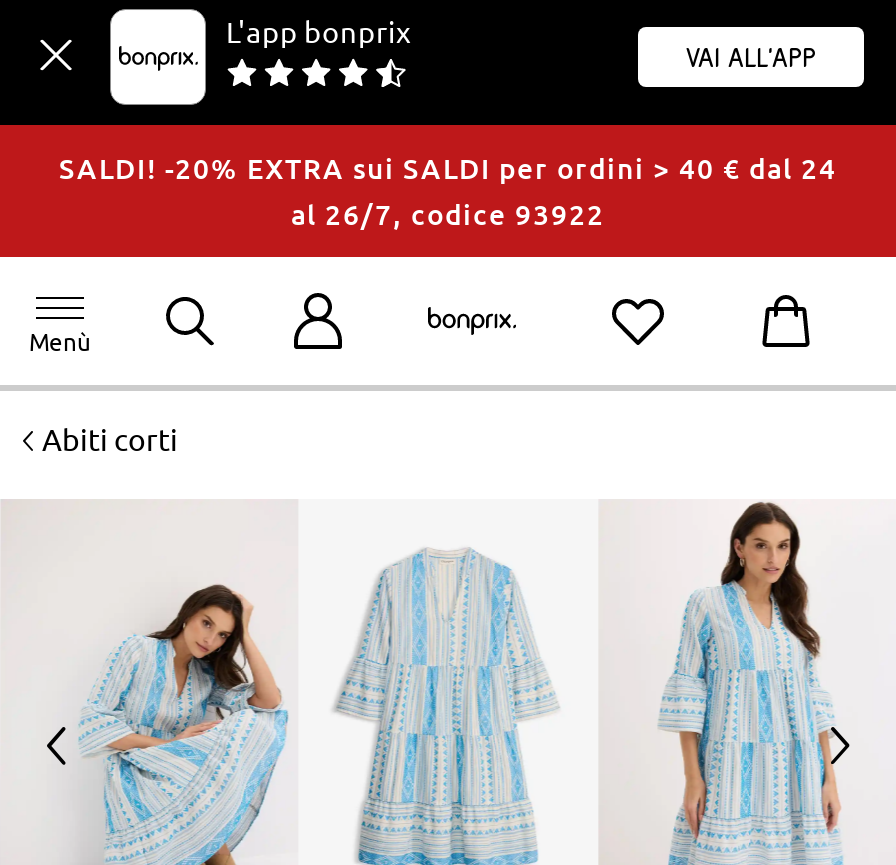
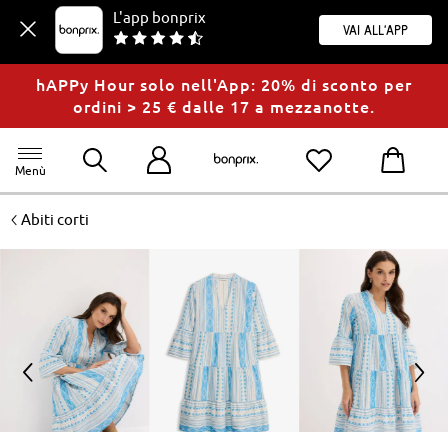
[59,153,837,231] SALDI! -20% EXTRA sui SALDI per ordini > 40 € dal 24 | al 26/7, codice 93922 -> [36,76,412,116] hAPPy Hour solo nell'App: 20% di sconto per | ordini > 25 € dalle 17 a mezzanotte.

